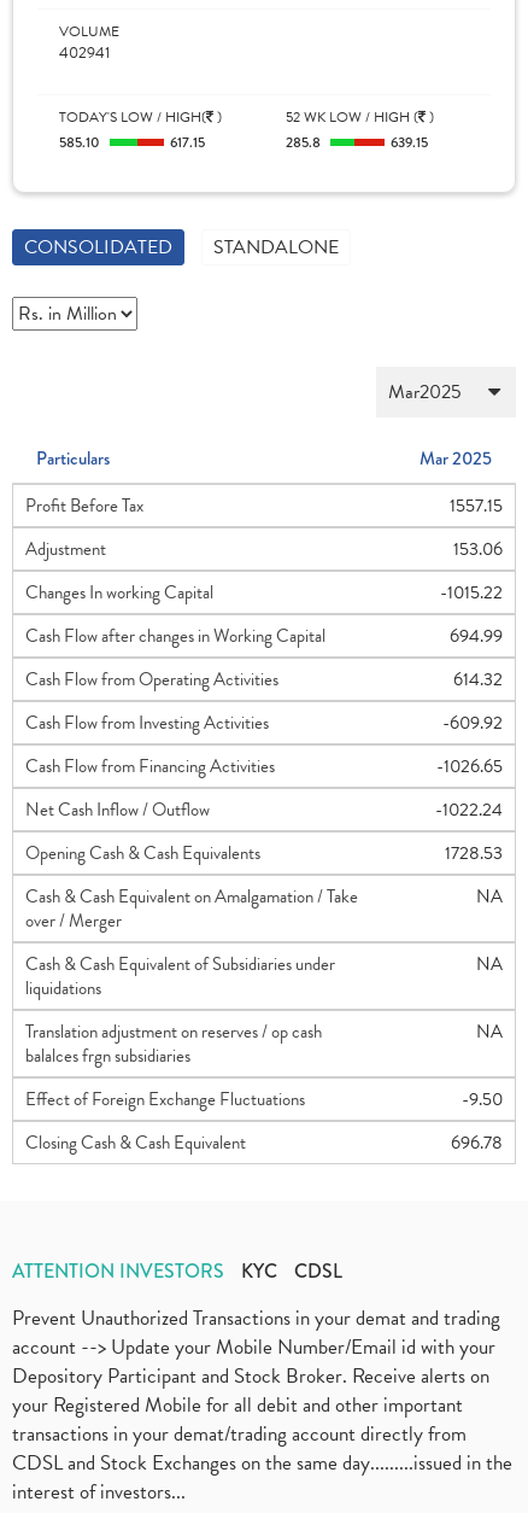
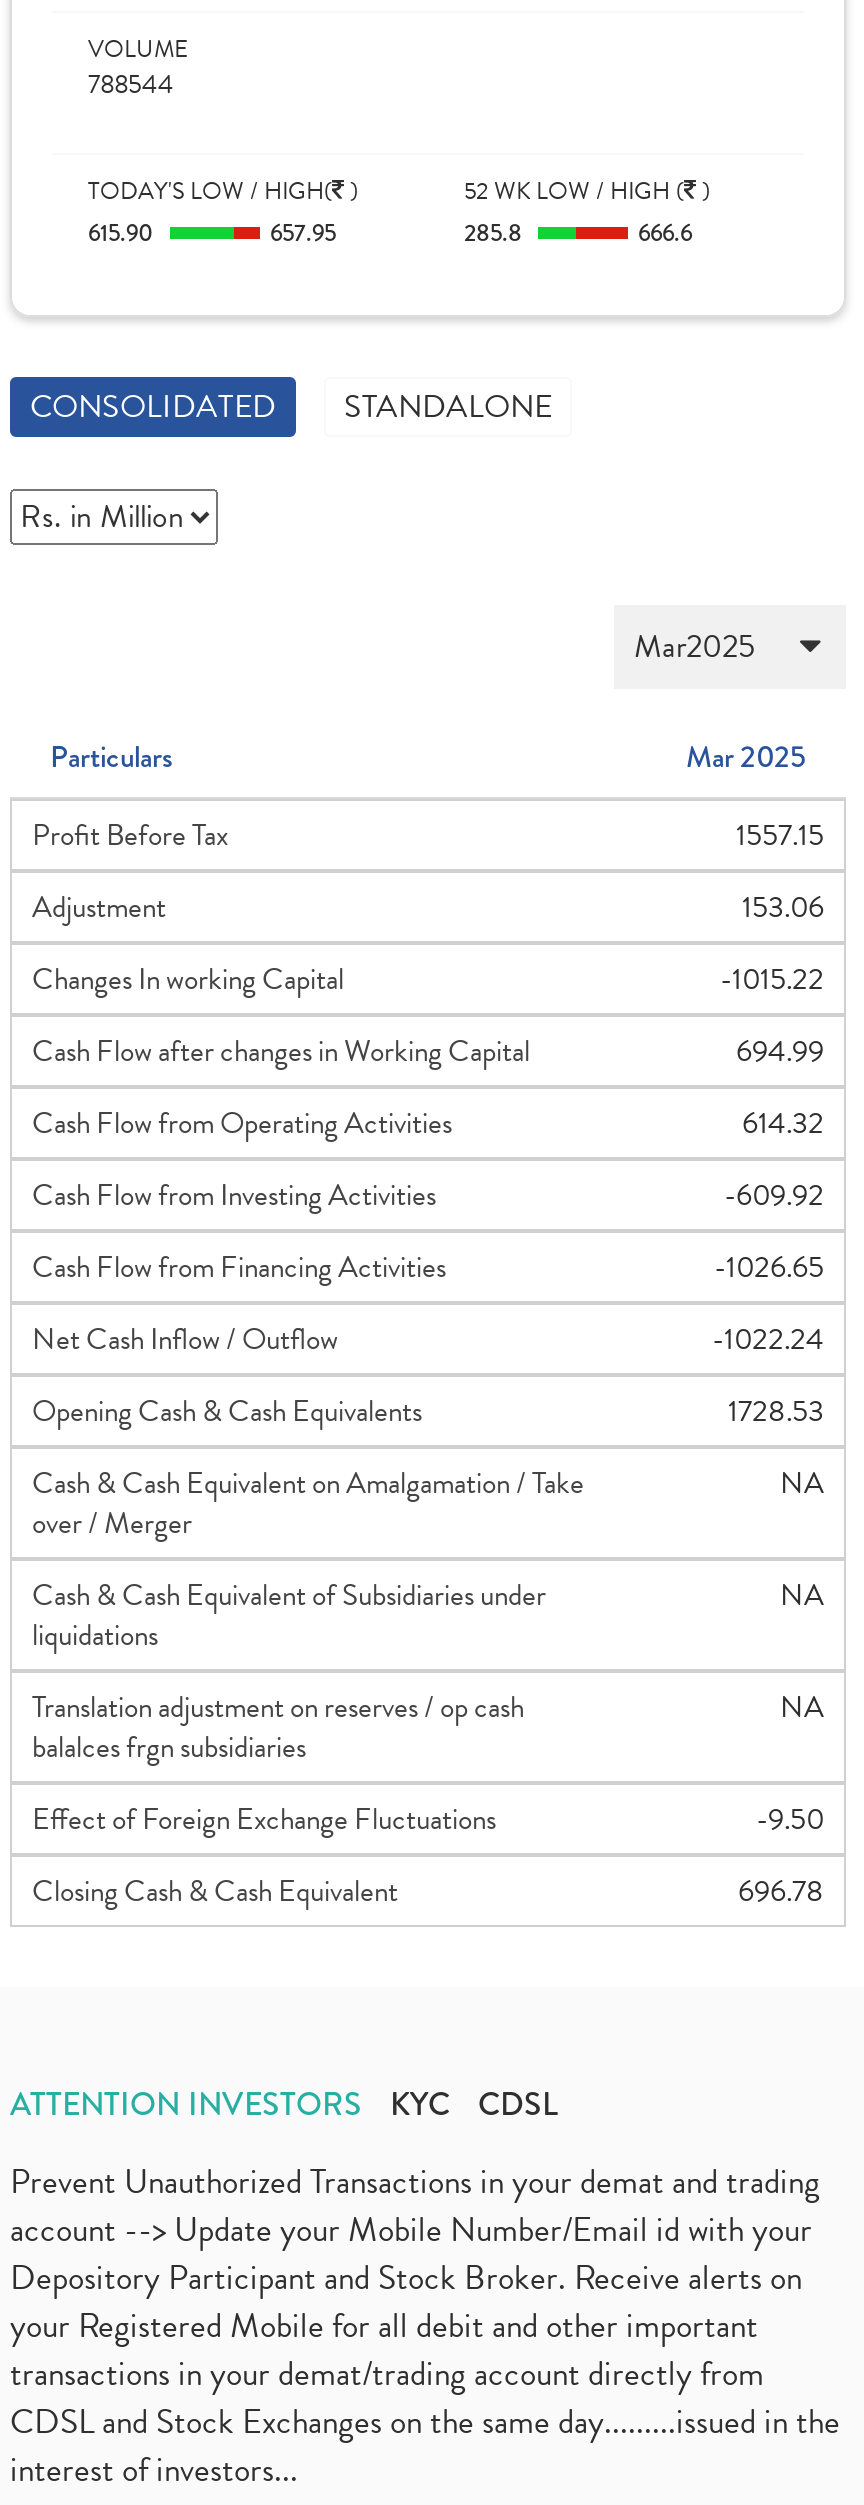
[59,41,110,65] 402941 -> [88,65,174,105] 788544
[59,133,104,153] 585.10 -> [88,215,160,251] 615.90
[170,133,205,153] 617.15 -> [270,215,336,251] 657.95
[391,133,428,153] 639.15 -> [638,215,692,251] 666.6

